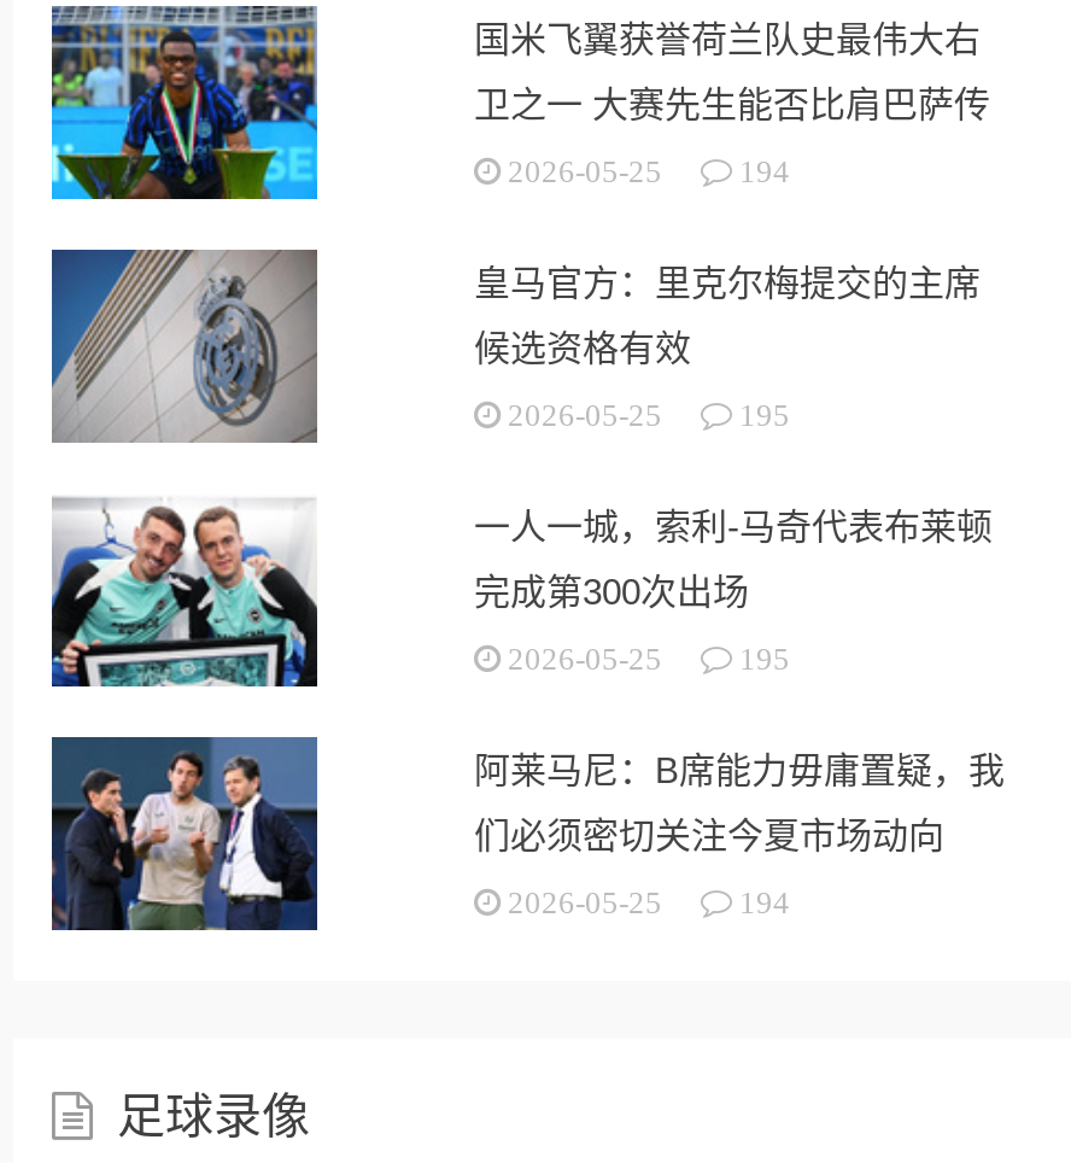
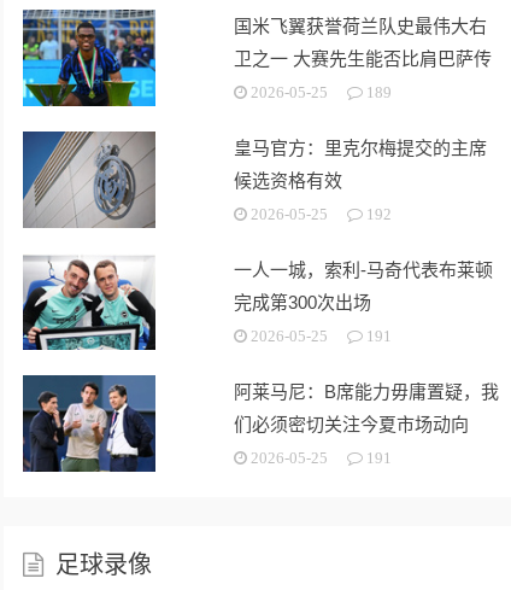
[732,156,790,187] 194 -> [363,84,392,100] 189
[732,399,790,431] 195 -> [363,206,392,222] 192
[732,643,790,674] 195 -> [363,328,392,344] 191
[732,887,790,918] 194 -> [363,450,392,466] 191

